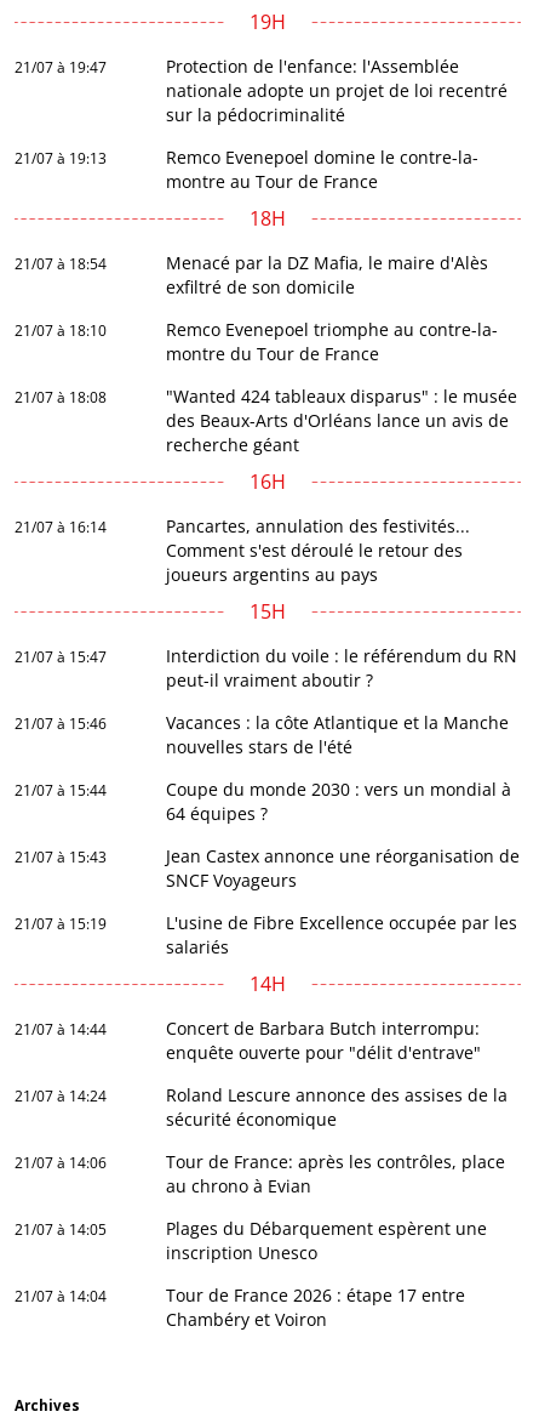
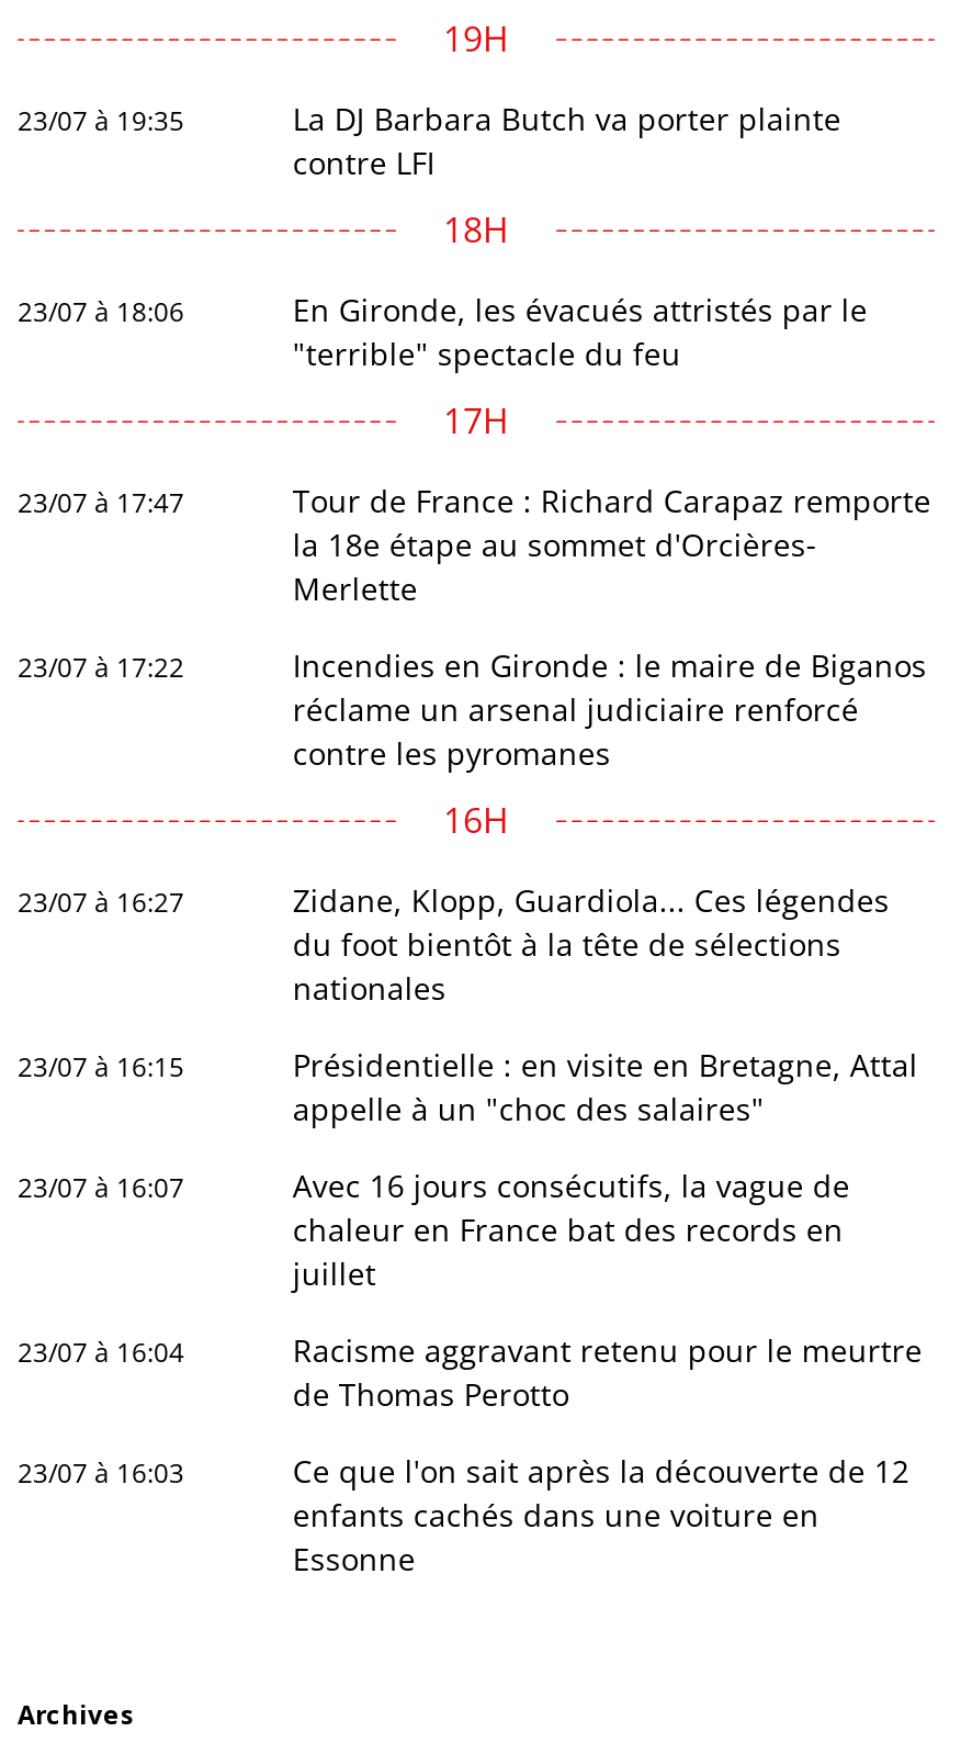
[15,55,508,193] 21/07 à 19:47 | Protection de l'enfance: l'Assemblée | nationale adopte un projet de loi recentré | sur la pédocriminalité | 21/07 à 19:13 | Remco Evenepoel domine le contre-la- | montre au Tour de France -> [18,98,841,183] 23/07 à 19:35 | La DJ Barbara Butch va porter plainte | contre LFI
[15,252,518,457] 21/07 à 18:54 | Menacé par la DZ Mafia, le maire d'Alès | exfiltré de son domicile | 21/07 à 18:10 | Remco Evenepoel triomphe au contre-la- | montre du Tour de France | 21/07 à 18:08 | "Wanted 424 tableaux disparus" : le musée | des Beaux-Arts d'Orléans lance un avis de | recherche géant -> [18,289,931,774] 23/07 à 18:06 | En Gironde, les évacués attristés par le | "terrible" spectacle du feu | 17H | 23/07 à 17:47 | Tour de France : Richard Carapaz remporte | la 18e étape au sommet d'Orcières- | Merlette | 23/07 à 17:22 | Incendies en Gironde : le maire de Biganos | réclame un arsenal judiciaire renforcé | contre les pyromanes
[15,515,520,1331] 21/07 à 16:14 | Pancartes, annulation des festivités... | Comment s'est déroulé le retour des | joueurs argentins au pays | 15H | 21/07 à 15:47 | Interdiction du voile : le référendum du RN | peut-il vraiment aboutir ? | 21/07 à 15:46 | Vacances : la côte Atlantique et la Manche | nouvelles stars de l'été | 21/07 à 15:44 | Coupe du monde 2030 : vers un mondial à | 64 équipes ? | 21/07 à 15:43 | Jean Castex annonce une réorganisation de | SNCF Voyageurs | 21/07 à 15:19 | L'usine de Fibre Excellence occupée par les | salariés | 14H | 21/07 à 14:44 | Concert de Barbara Butch interrompu: | enquête ouverte pour "délit d'entrave" | 21/07 à 14:24 | Roland Lescure annonce des assises de la | sécurité économique | 21/07 à 14:06 | Tour de France: après les contrôles, place | au chrono à Evian | 21/07 à 14:05 | Plages du Débarquement espèrent une | inscription Unesco | 21/07 à 14:04 | Tour de France 2026 : étape 17 entre | Chambéry et Voiron -> [18,879,922,1579] 23/07 à 16:27 | Zidane, Klopp, Guardiola... Ces légendes | du foot bientôt à la tête de sélections | nationales | 23/07 à 16:15 | Présidentielle : en visite en Bretagne, Attal | appelle à un "choc des salaires" | 23/07 à 16:07 | Avec 16 jours consécutifs, la vague de | chaleur en France bat des records en | juillet | 23/07 à 16:04 | Racisme aggravant retenu pour le meurtre | de Thomas Perotto | 23/07 à 16:03 | Ce que l'on sait après la découverte de 12 | enfants cachés dans une voiture en | Essonne

